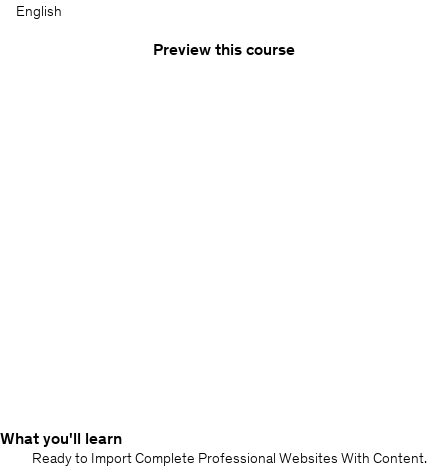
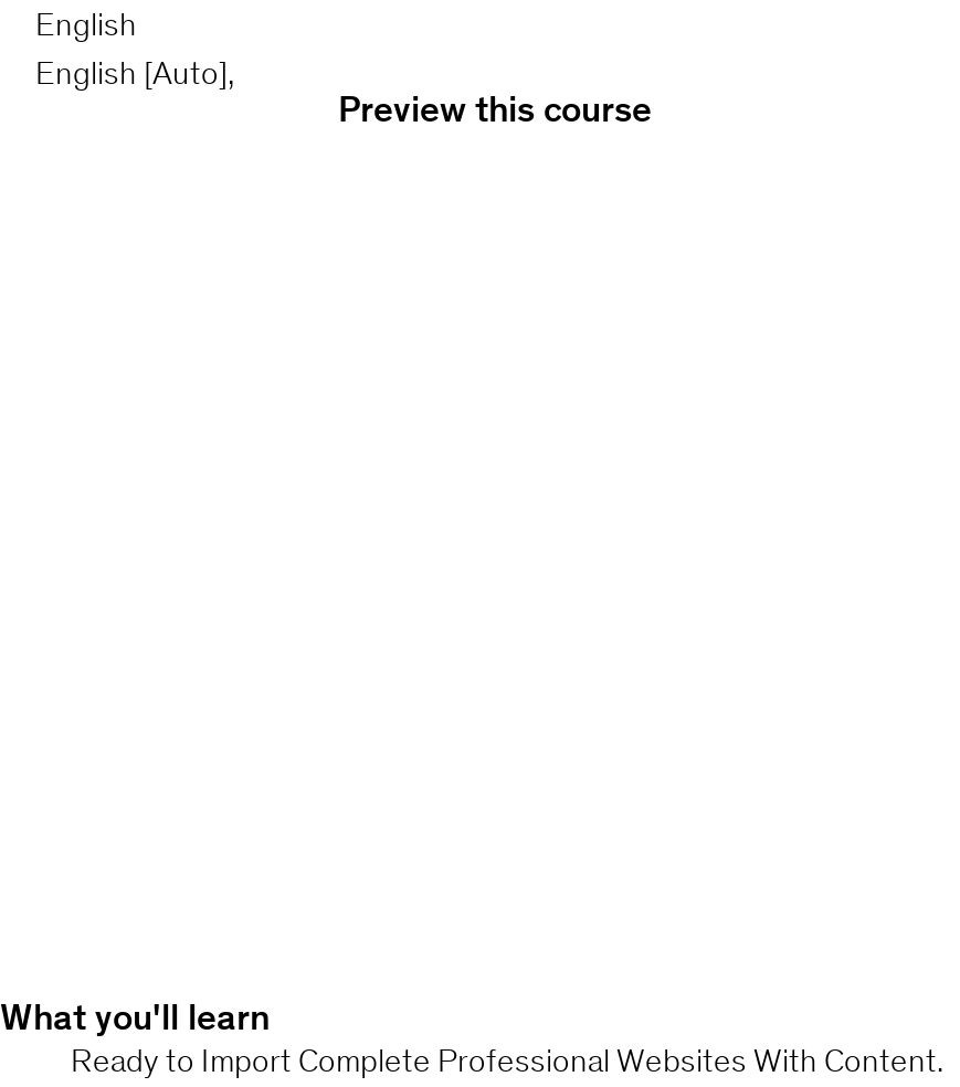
none -> [35,53,234,93] English [Auto],

